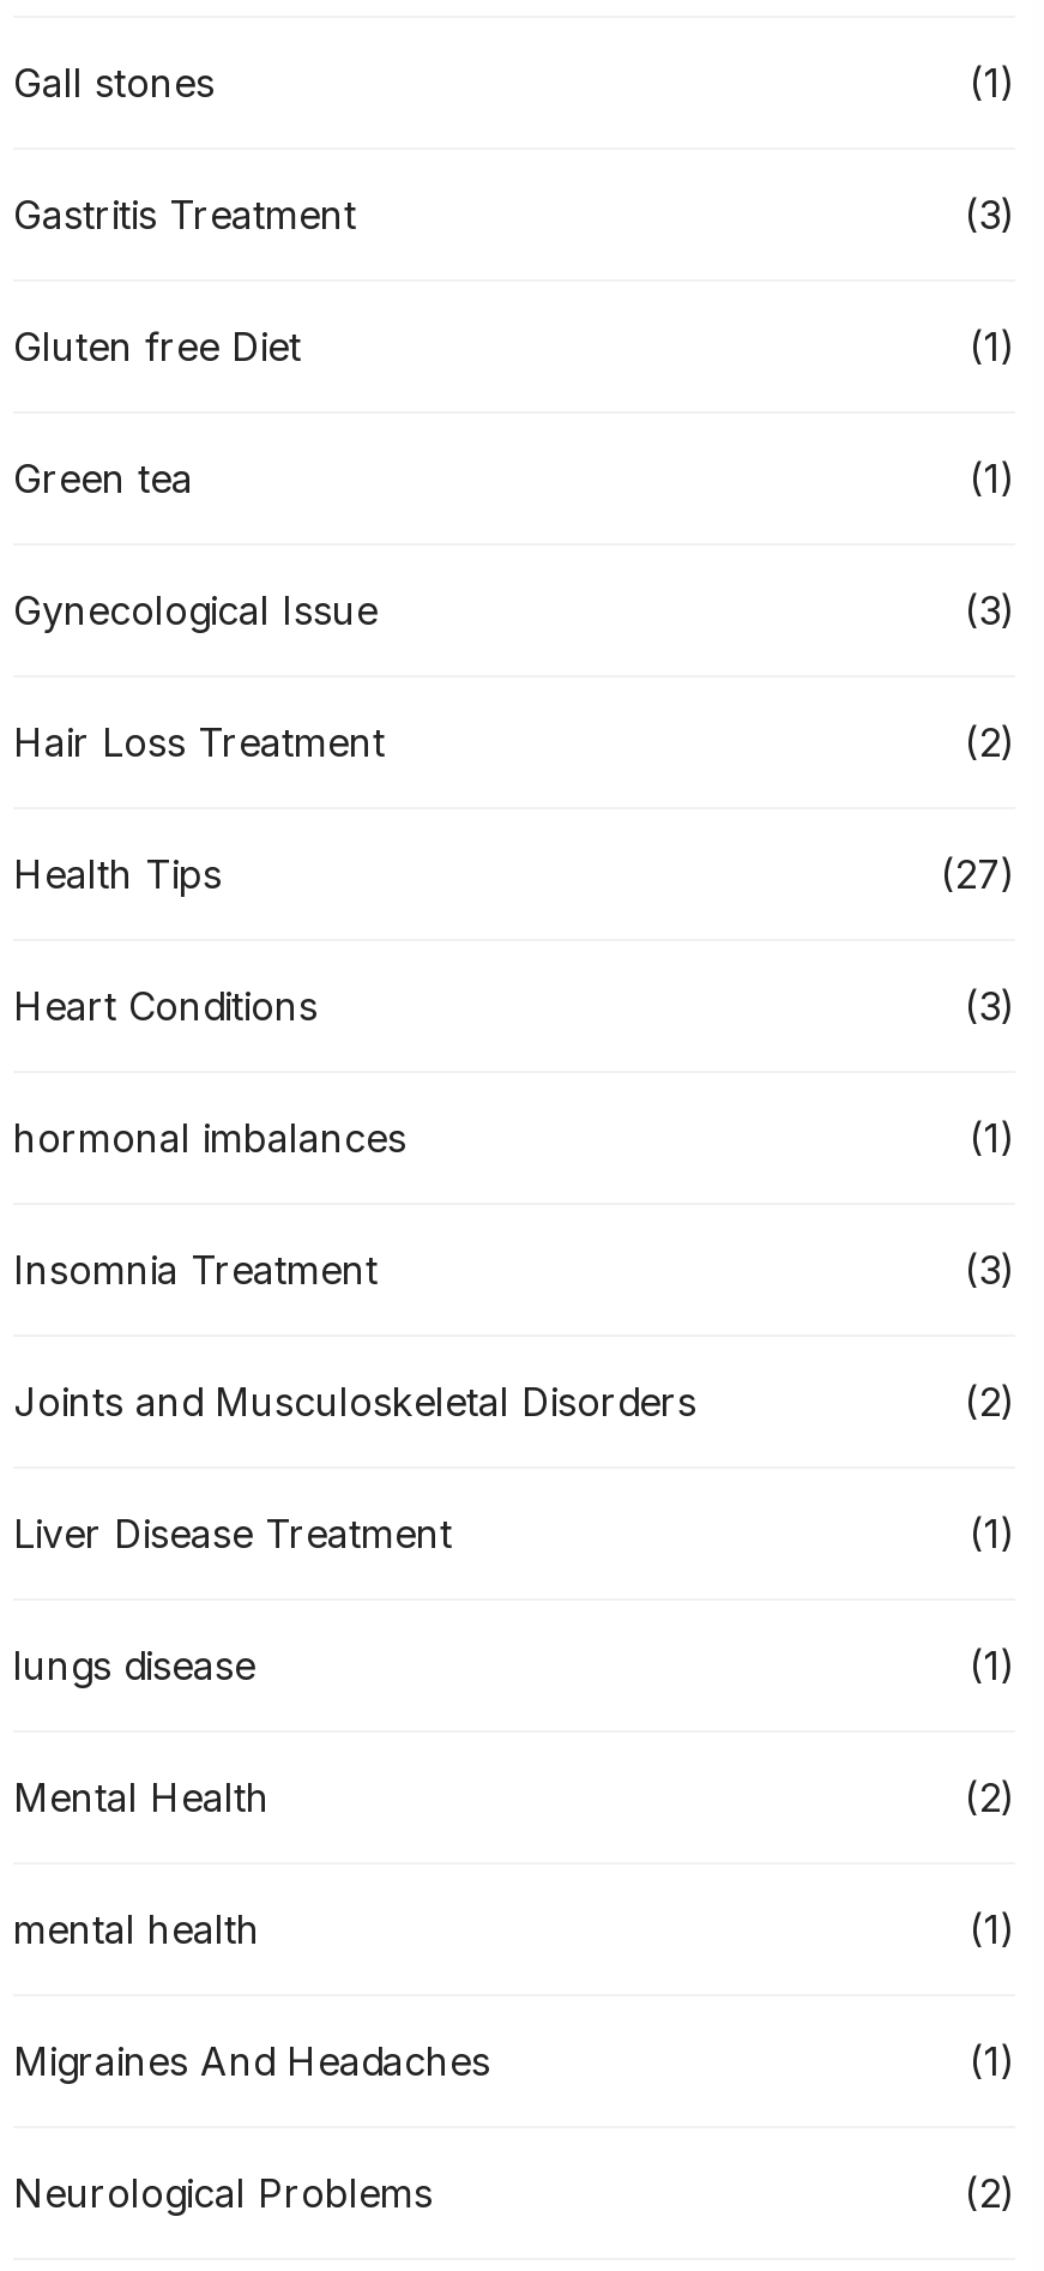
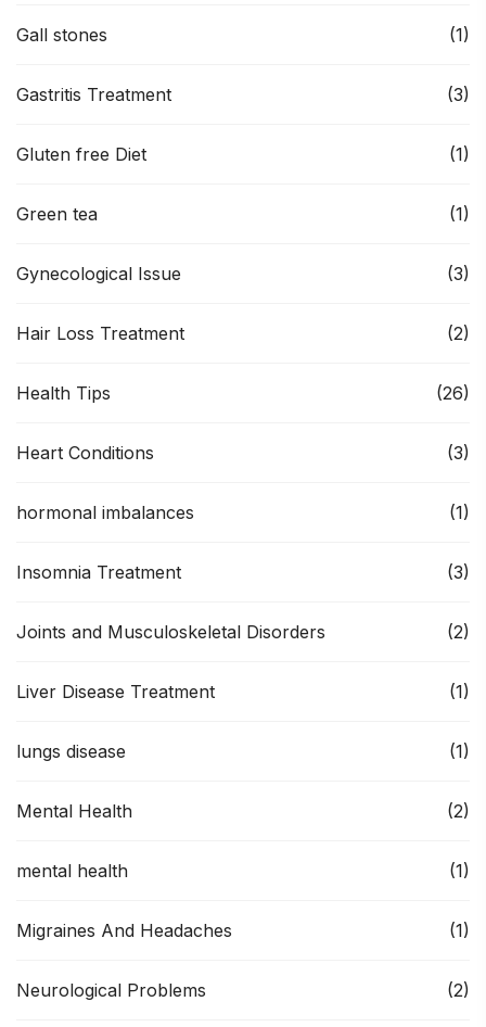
[941,850,1015,898] (27) -> [436,382,470,404] (26)

